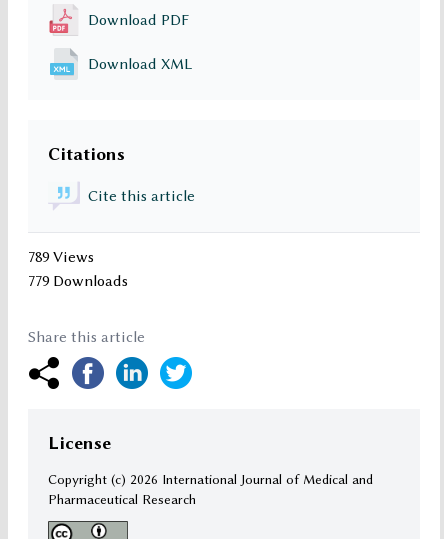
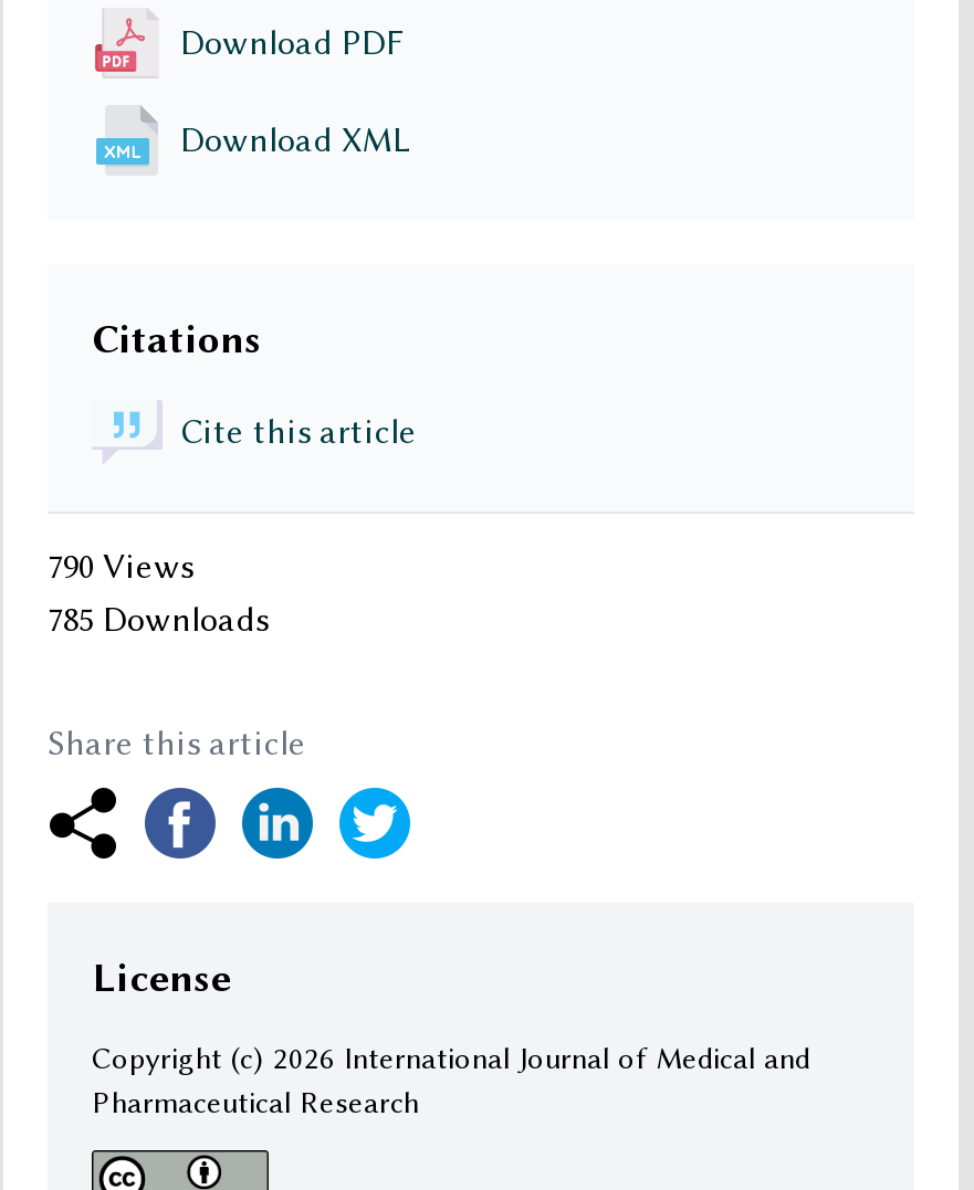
[28,248,94,266] 789 Views -> [48,547,193,587] 790 Views
[28,272,128,290] 779 Downloads -> [48,600,269,640] 785 Downloads

